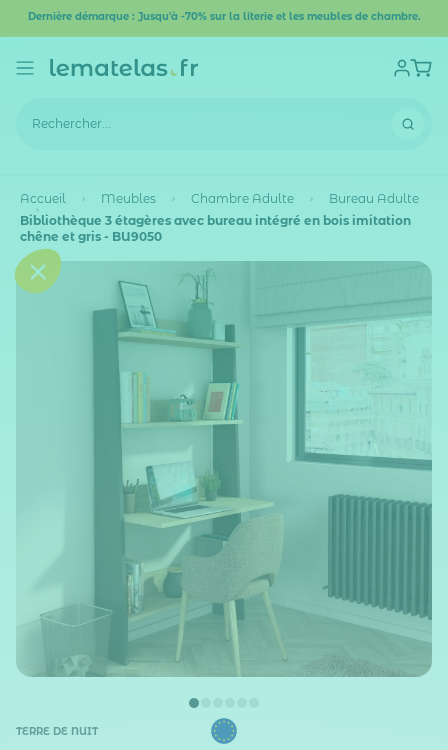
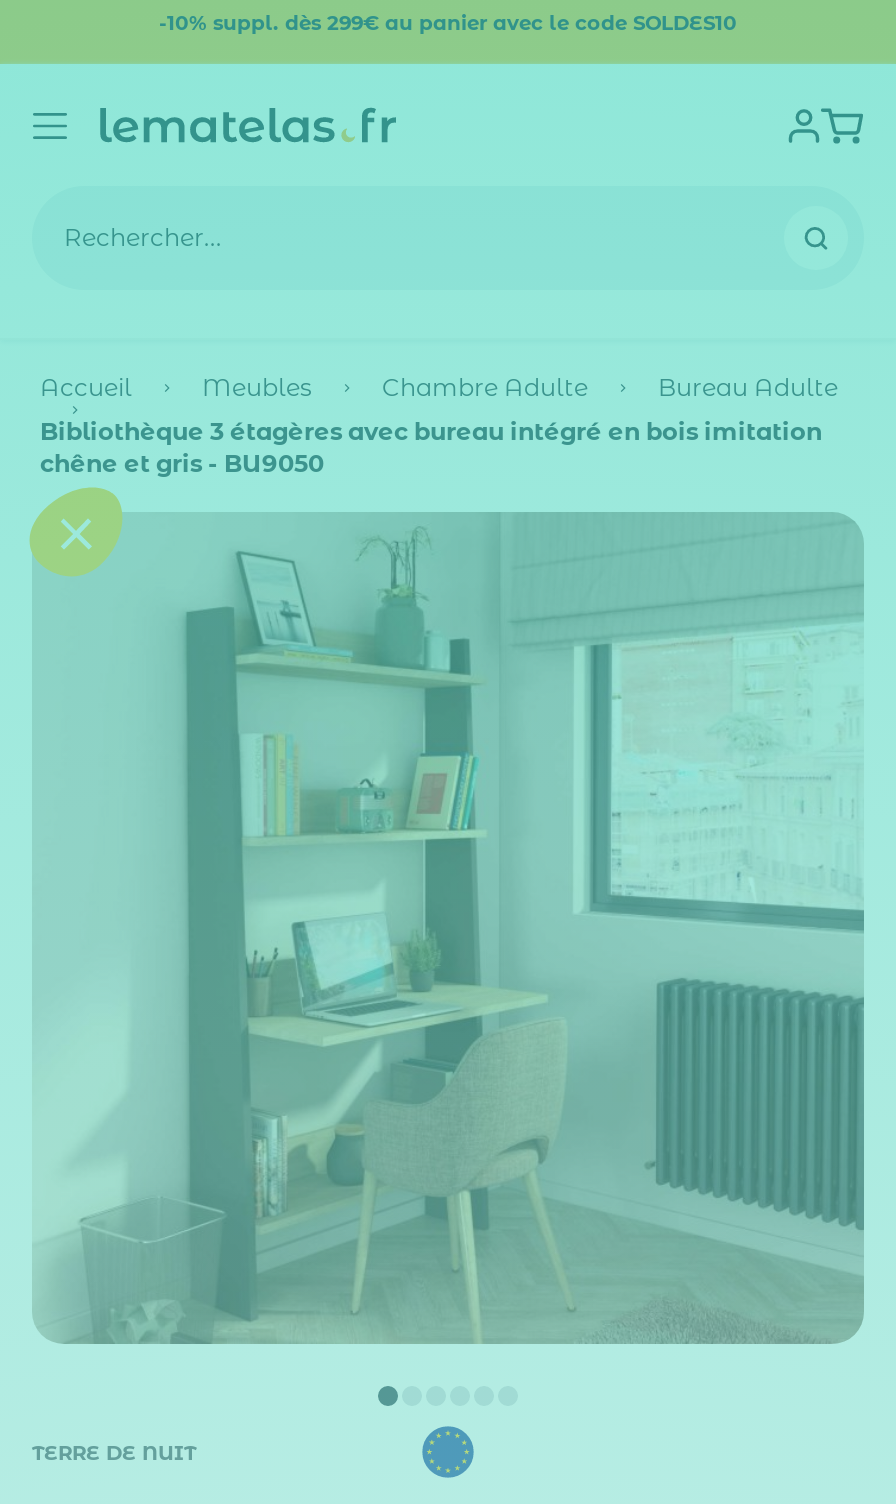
[27,10,420,23] Dernière démarque : Jusqu'à -70% sur la literie et les meubles de chambre. -> [159,10,737,36] -10% suppl. dès 299€ au panier avec le code SOLDES10

